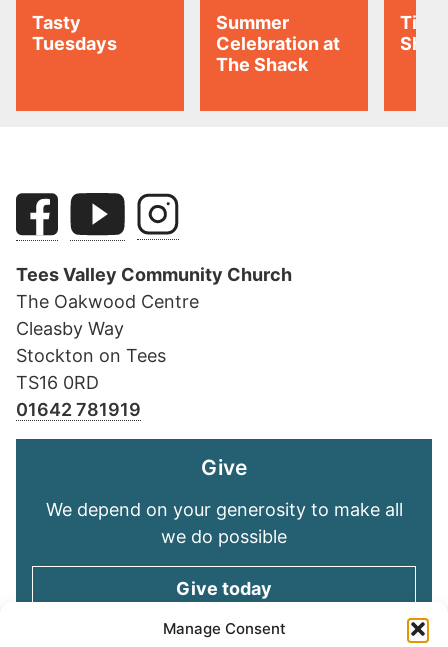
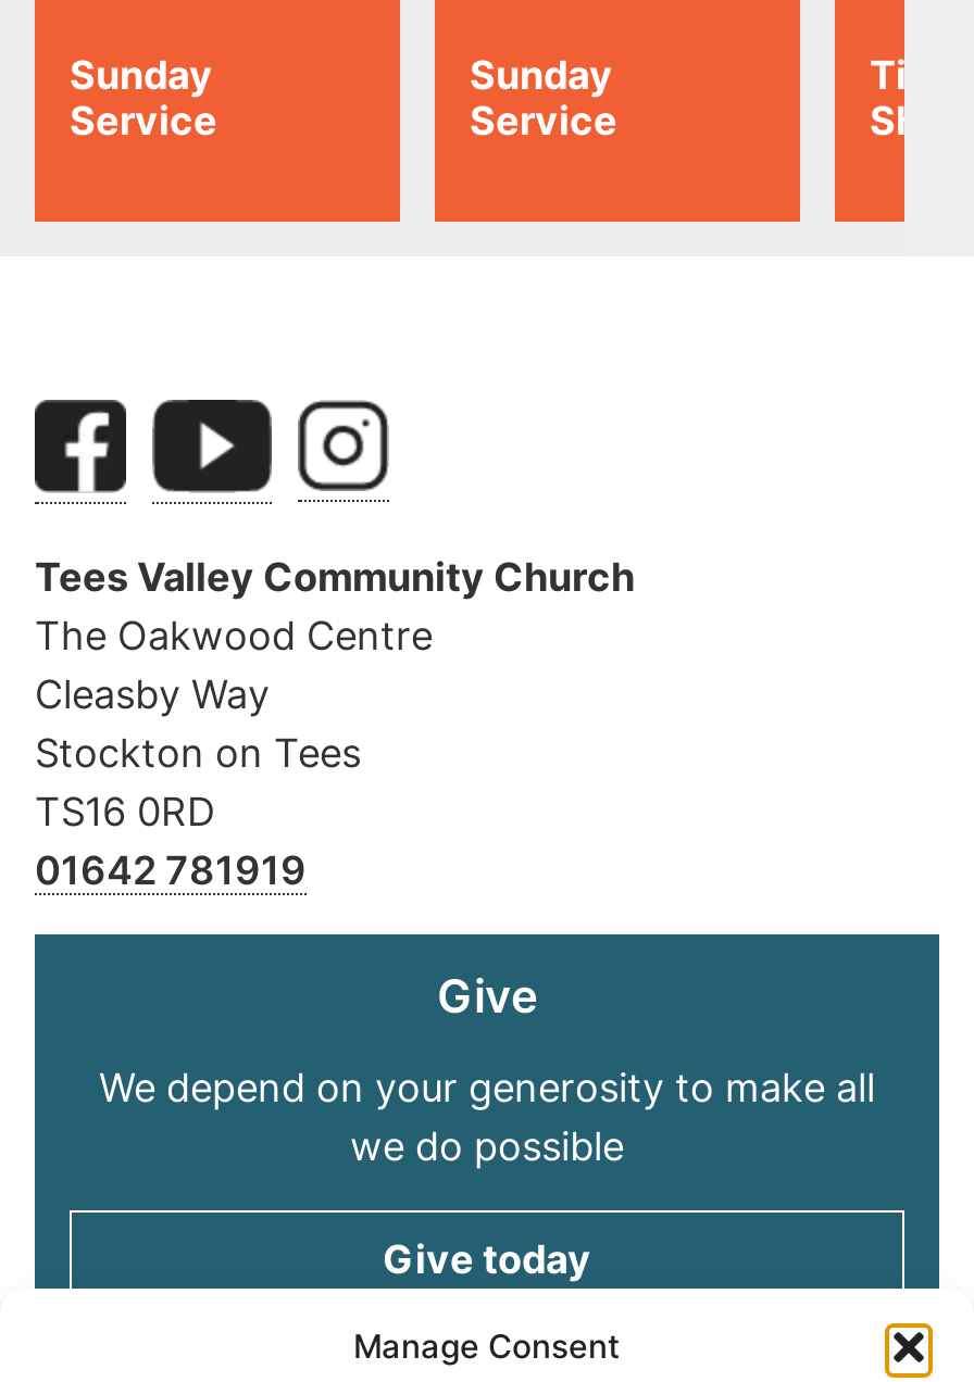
[32,12,117,54] Tasty | Tuesdays -> [70,51,217,143] Sunday | Service
[216,12,340,75] Summer | Celebration at | The Shack -> [470,51,617,143] Sunday | Service

